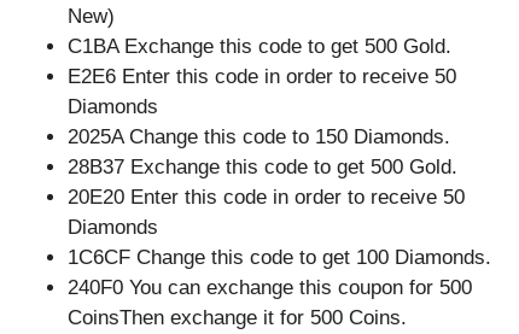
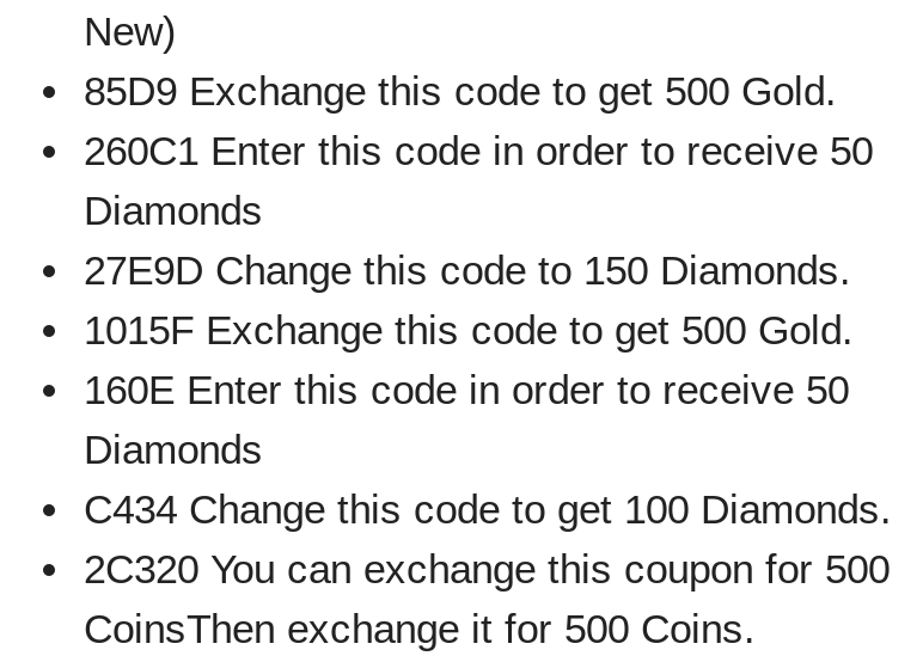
[68,35,451,58] C1BA Exchange this code to get 500 Gold. -> [84,69,837,115] 85D9 Exchange this code to get 500 Gold.
[68,65,456,88] E2E6 Enter this code in order to receive 50 -> [84,129,873,174] 260C1 Enter this code in order to receive 50
[68,125,450,148] 2025A Change this code to 150 Diamonds. -> [84,249,851,294] 27E9D Change this code to 150 Diamonds.
[68,156,457,178] 28B37 Exchange this code to get 500 Gold. -> [84,308,854,354] 1015F Exchange this code to get 500 Gold.
[68,186,465,209] 20E20 Enter this code in order to receive 50 -> [84,368,849,413] 160E Enter this code in order to receive 50
[68,246,491,269] 1C6CF Change this code to get 100 Diamonds. -> [84,488,892,533] C434 Change this code to get 100 Diamonds.
[68,276,472,299] 240F0 You can exchange this coupon for 500 -> [84,547,890,593] 2C320 You can exchange this coupon for 500

